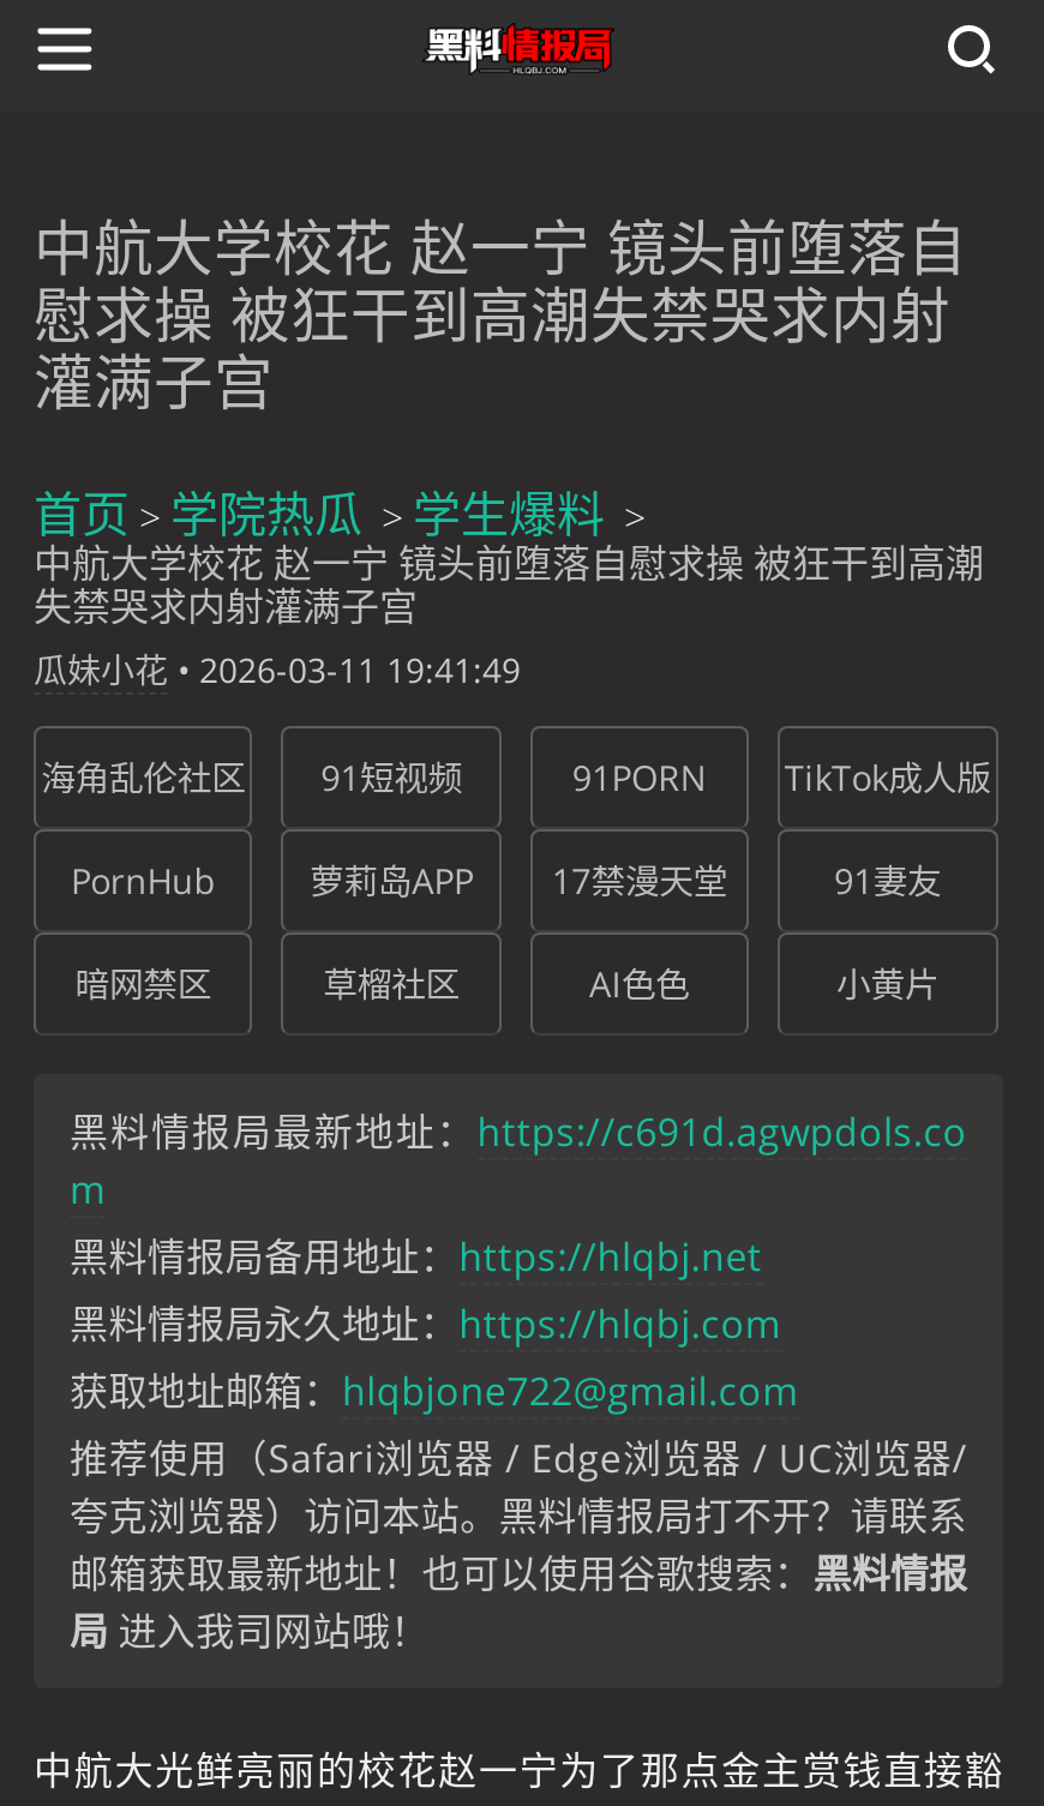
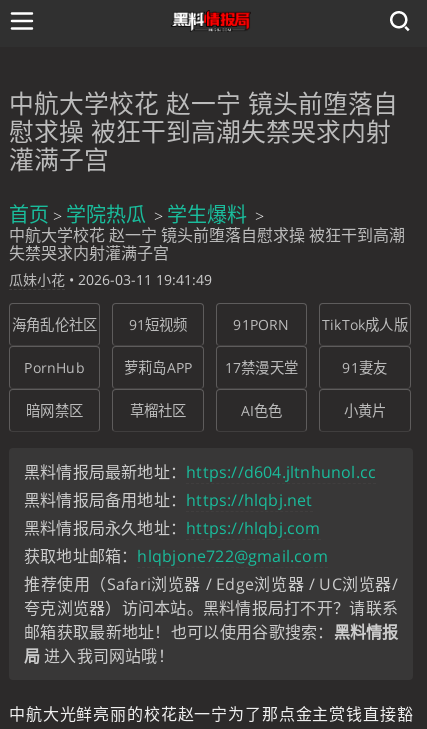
[70,1106,967,1216] 黑料情报局最新地址：https://c691d.agwpdols.co | m -> [24,461,376,483] 黑料情报局最新地址：https://d604.jltnhunol.cc

